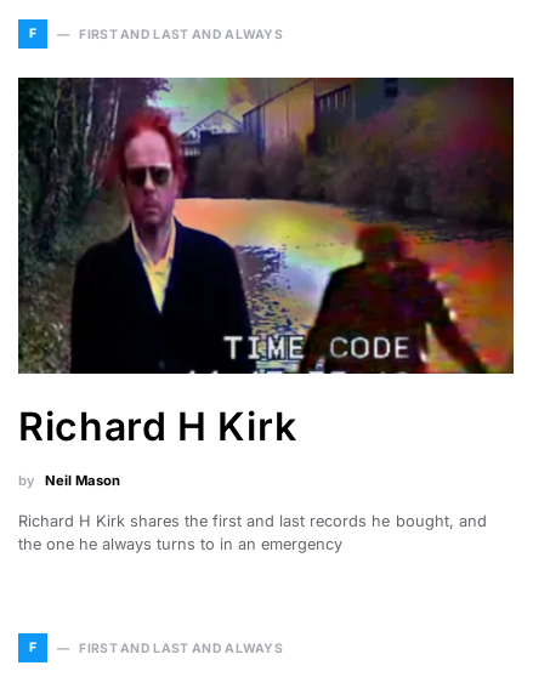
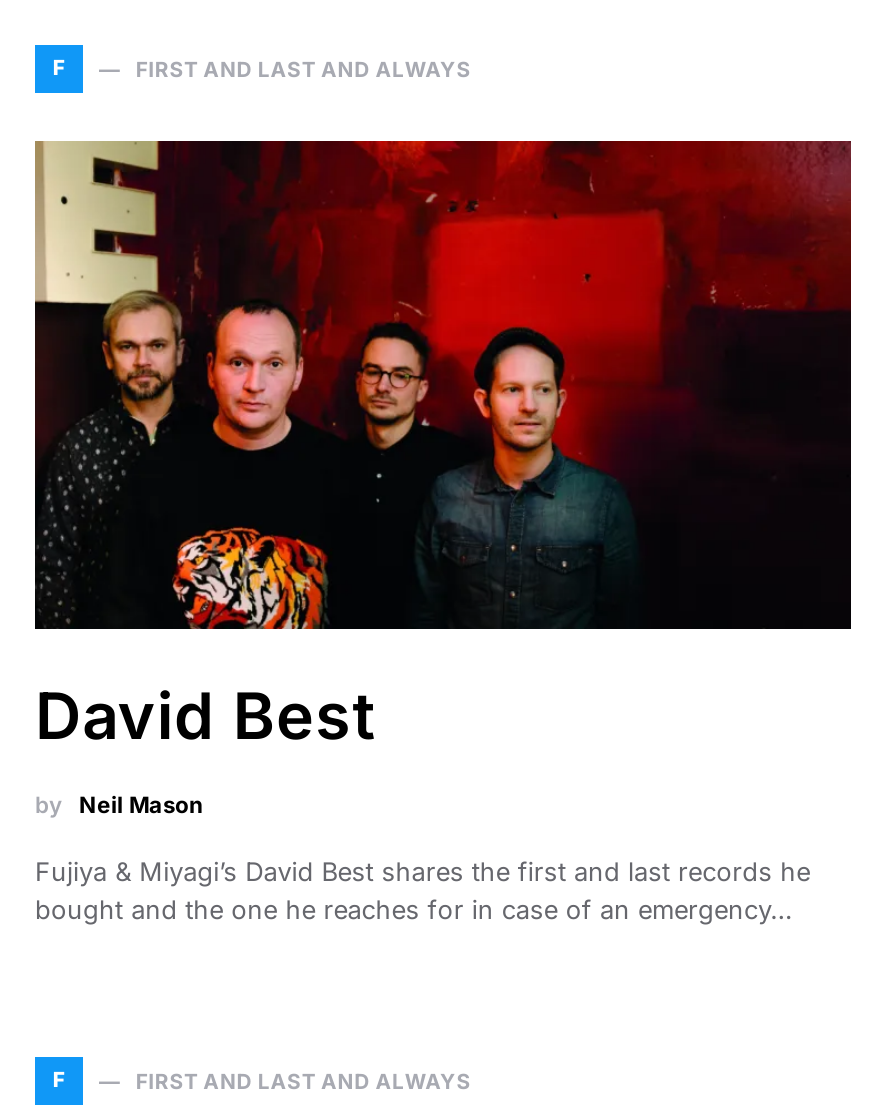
[17,76,515,450] [image] | Richard H Kirk -> [33,139,853,755] [image] | David Best
[18,512,486,553] Richard H Kirk shares the first and last records he bought, and | the one he always turns to in an emergency -> [35,857,810,925] Fujiya & Miyagi’s David Best shares the first and last records he | bought and the one he reaches for in case of an emergency…

